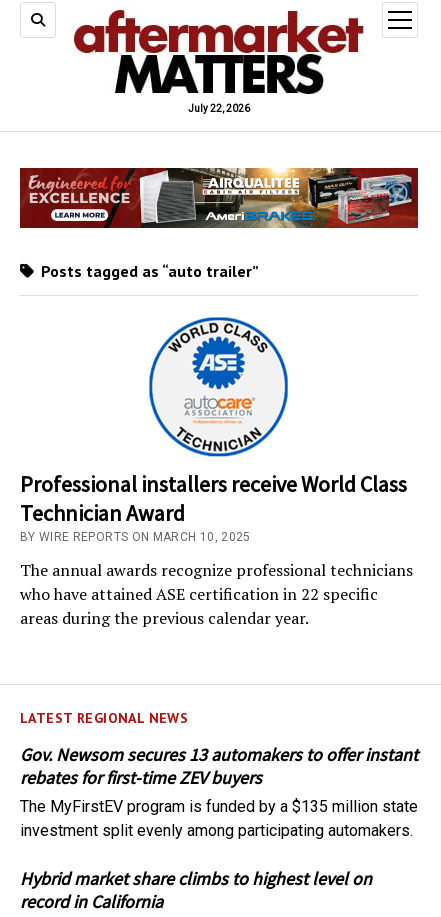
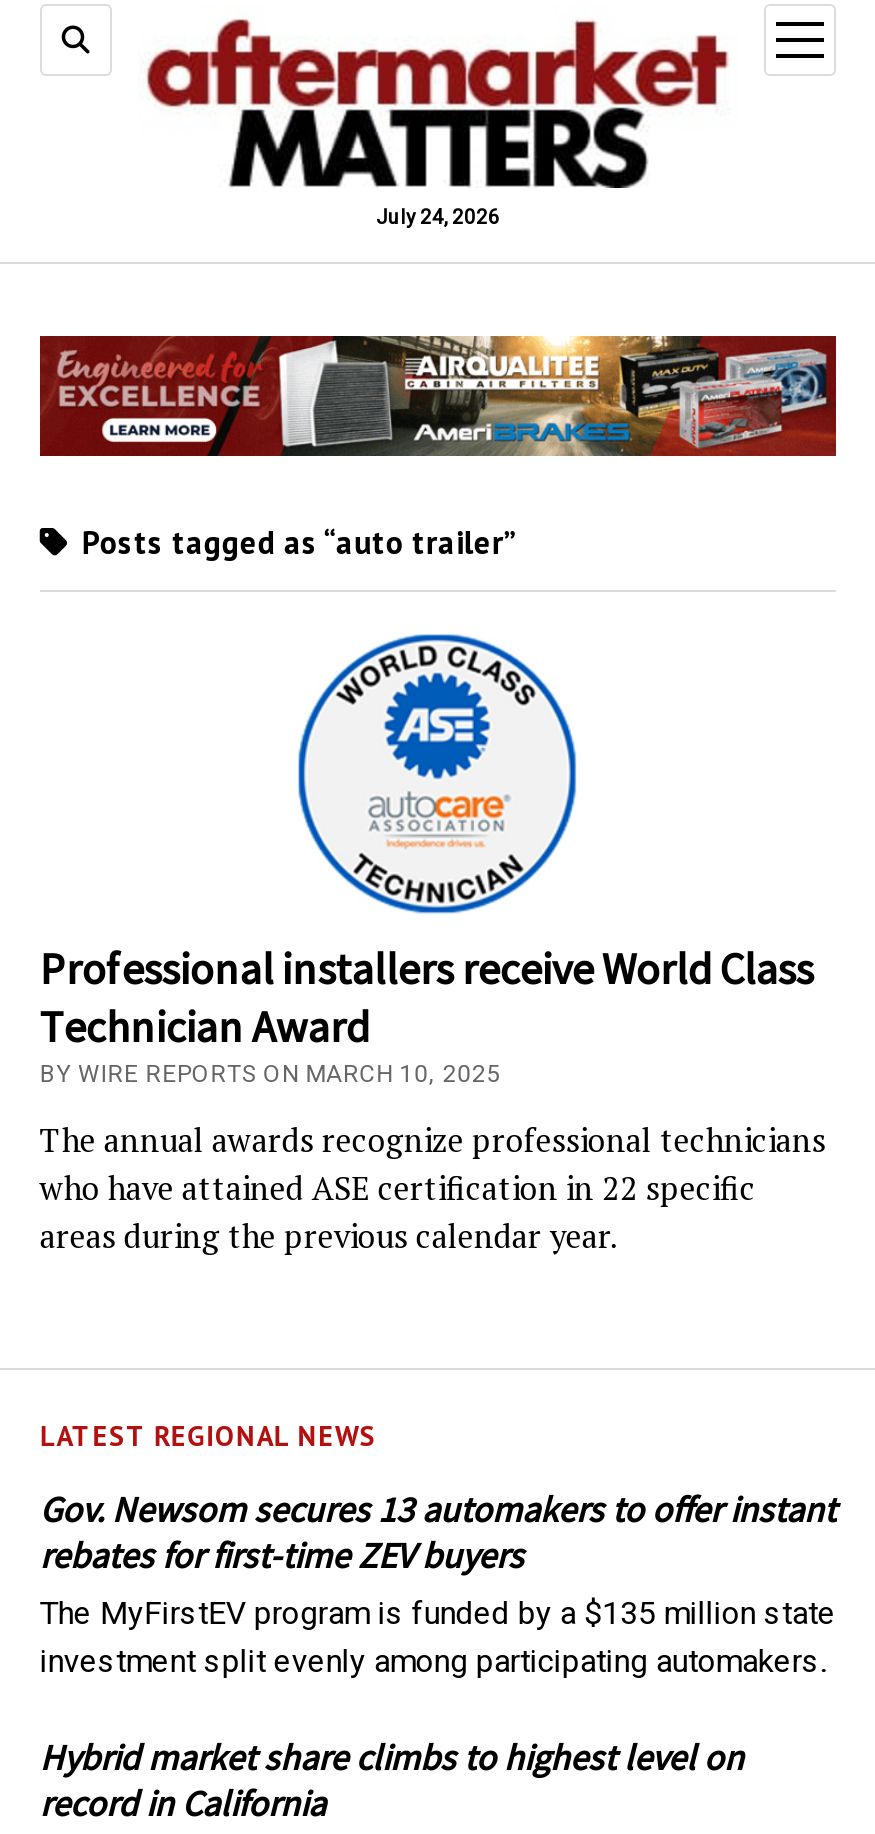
[188,103,250,114] July 22, 2026 -> [376,206,500,228] July 24, 2026

